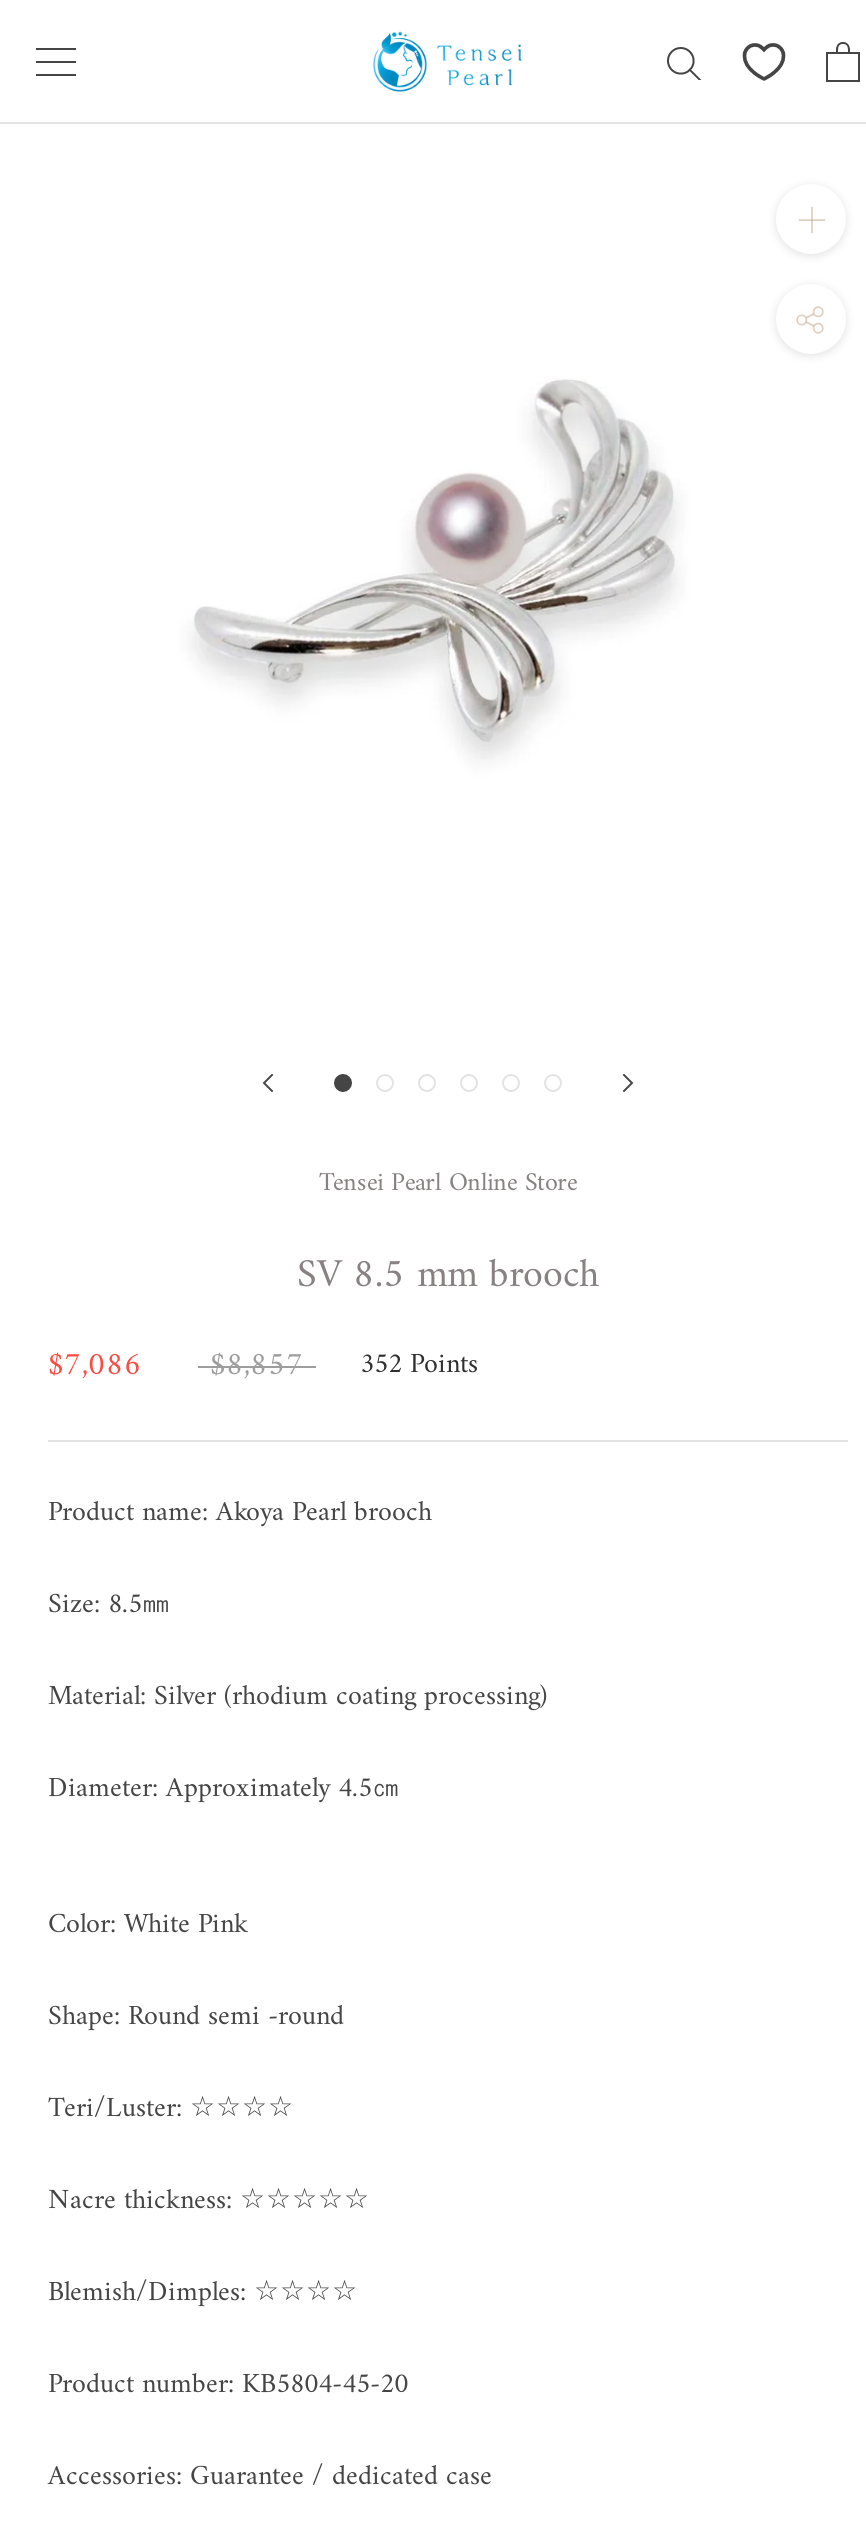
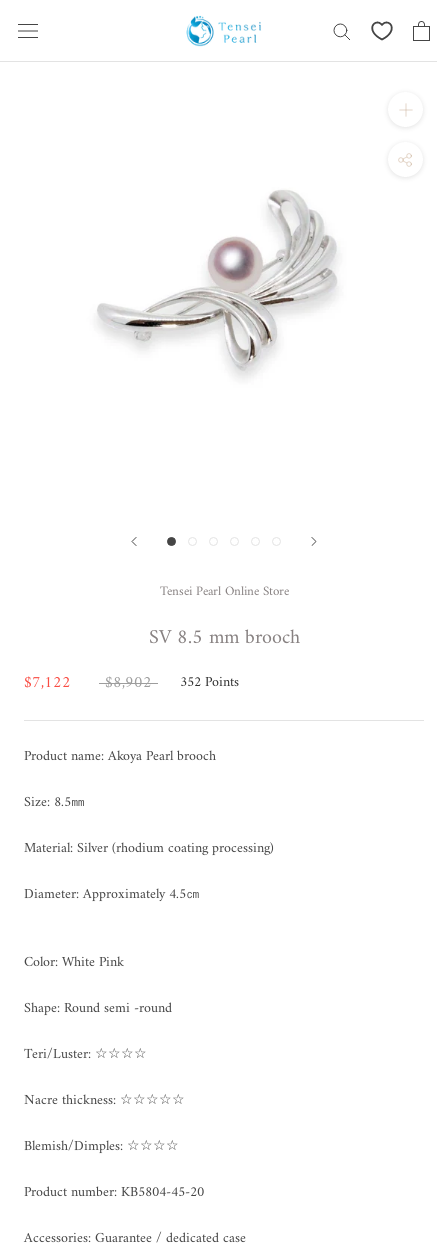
[48,1338,142,1394] $7,086 -> [24,669,71,697] $7,122
[210,1338,304,1394] $8,857 -> [105,669,152,697] $8,902

